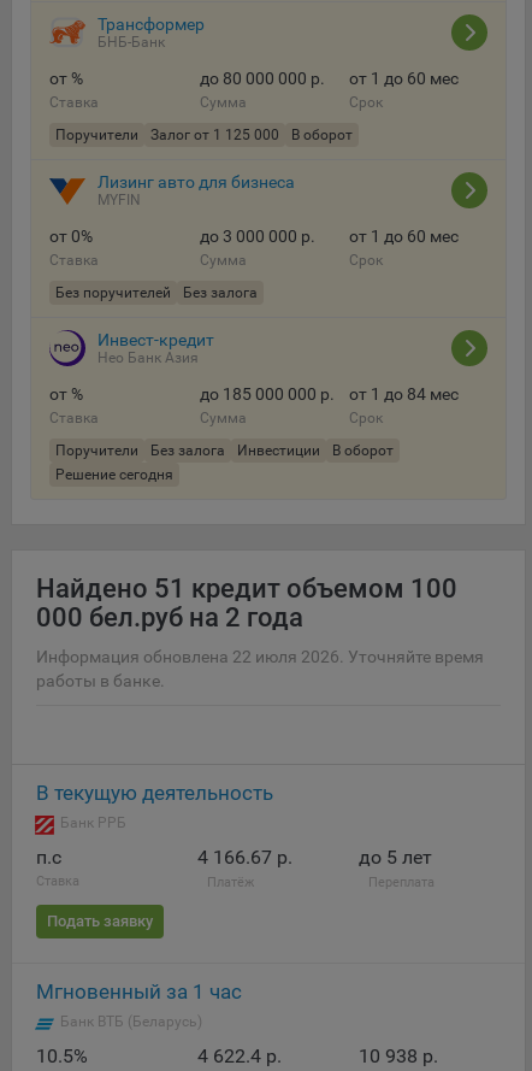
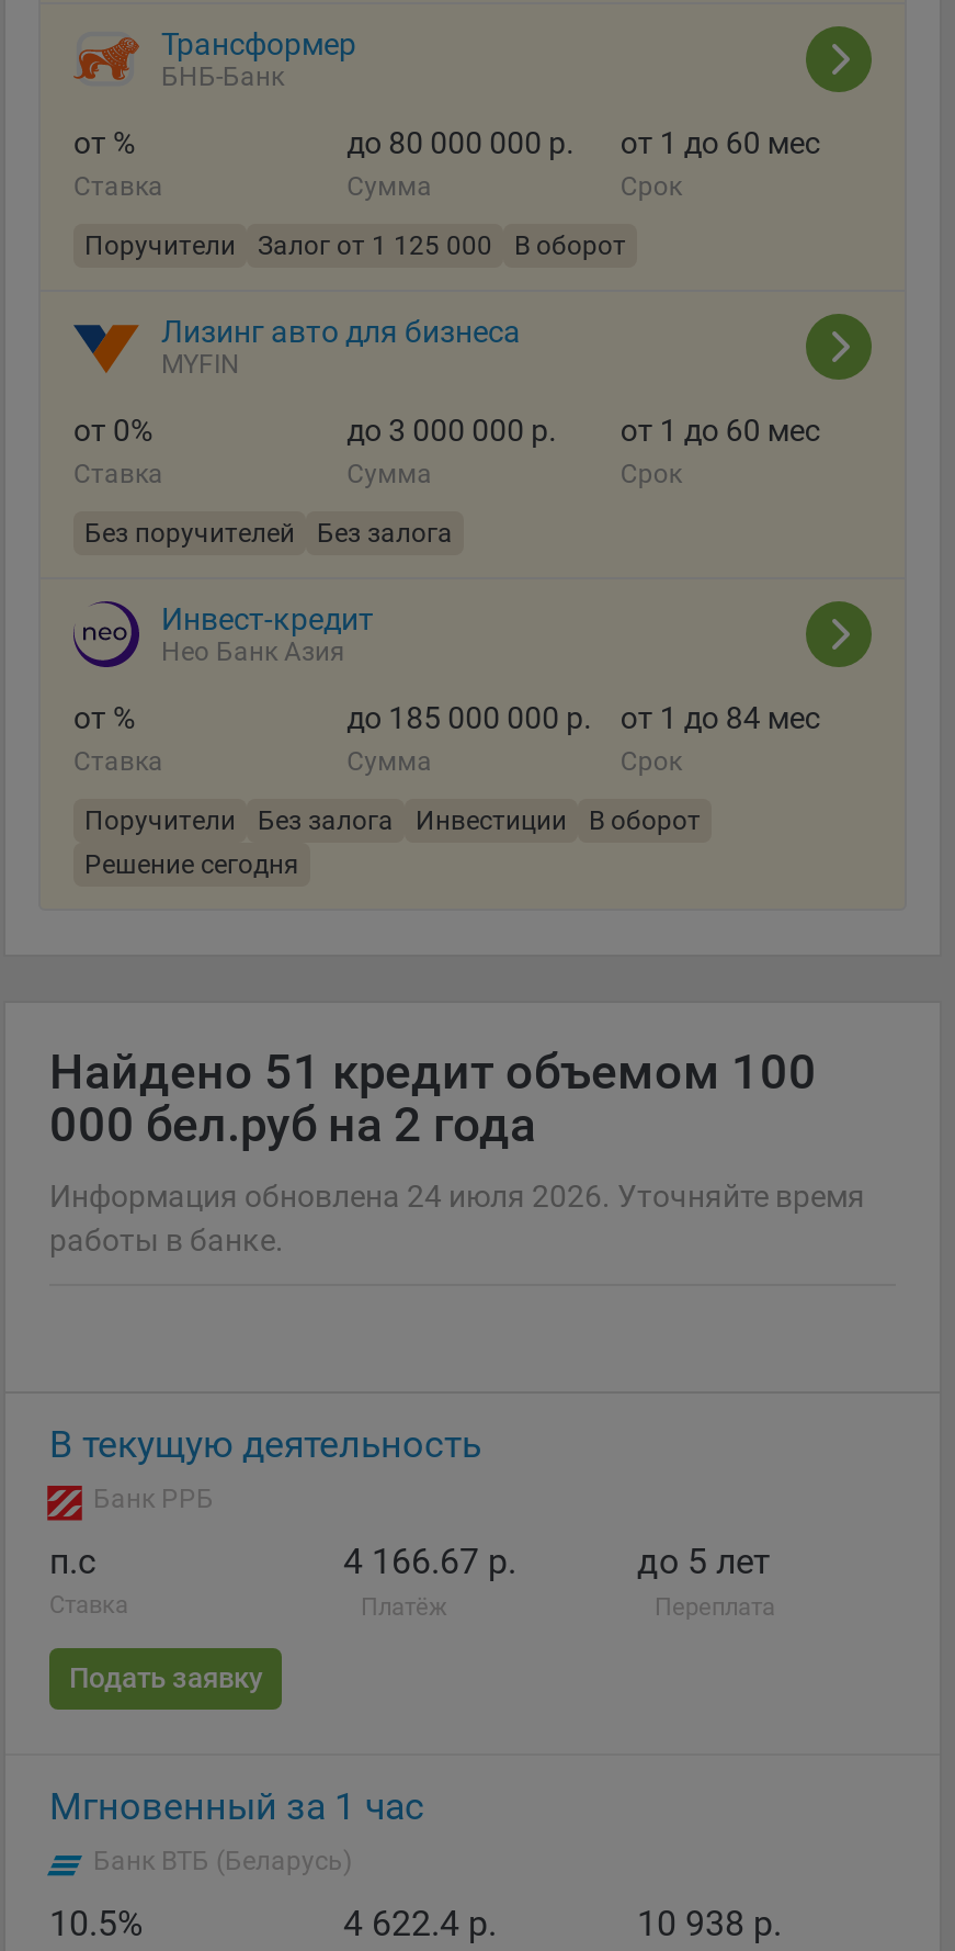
[36,647,484,666] Информация обновлена 22 июля 2026. Уточняйте время -> [49,1179,865,1214] Информация обновлена 24 июля 2026. Уточняйте время

